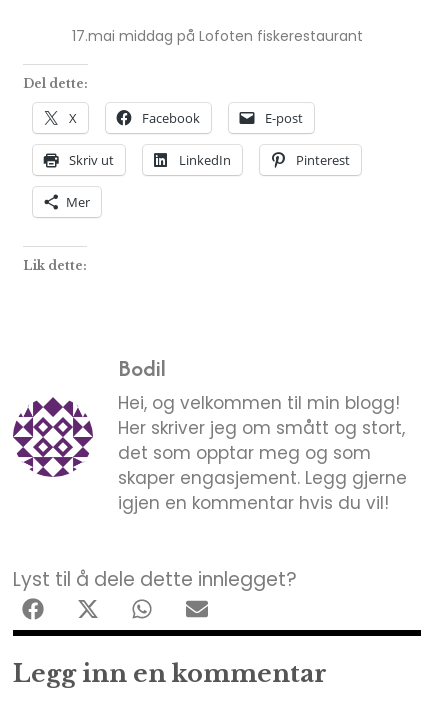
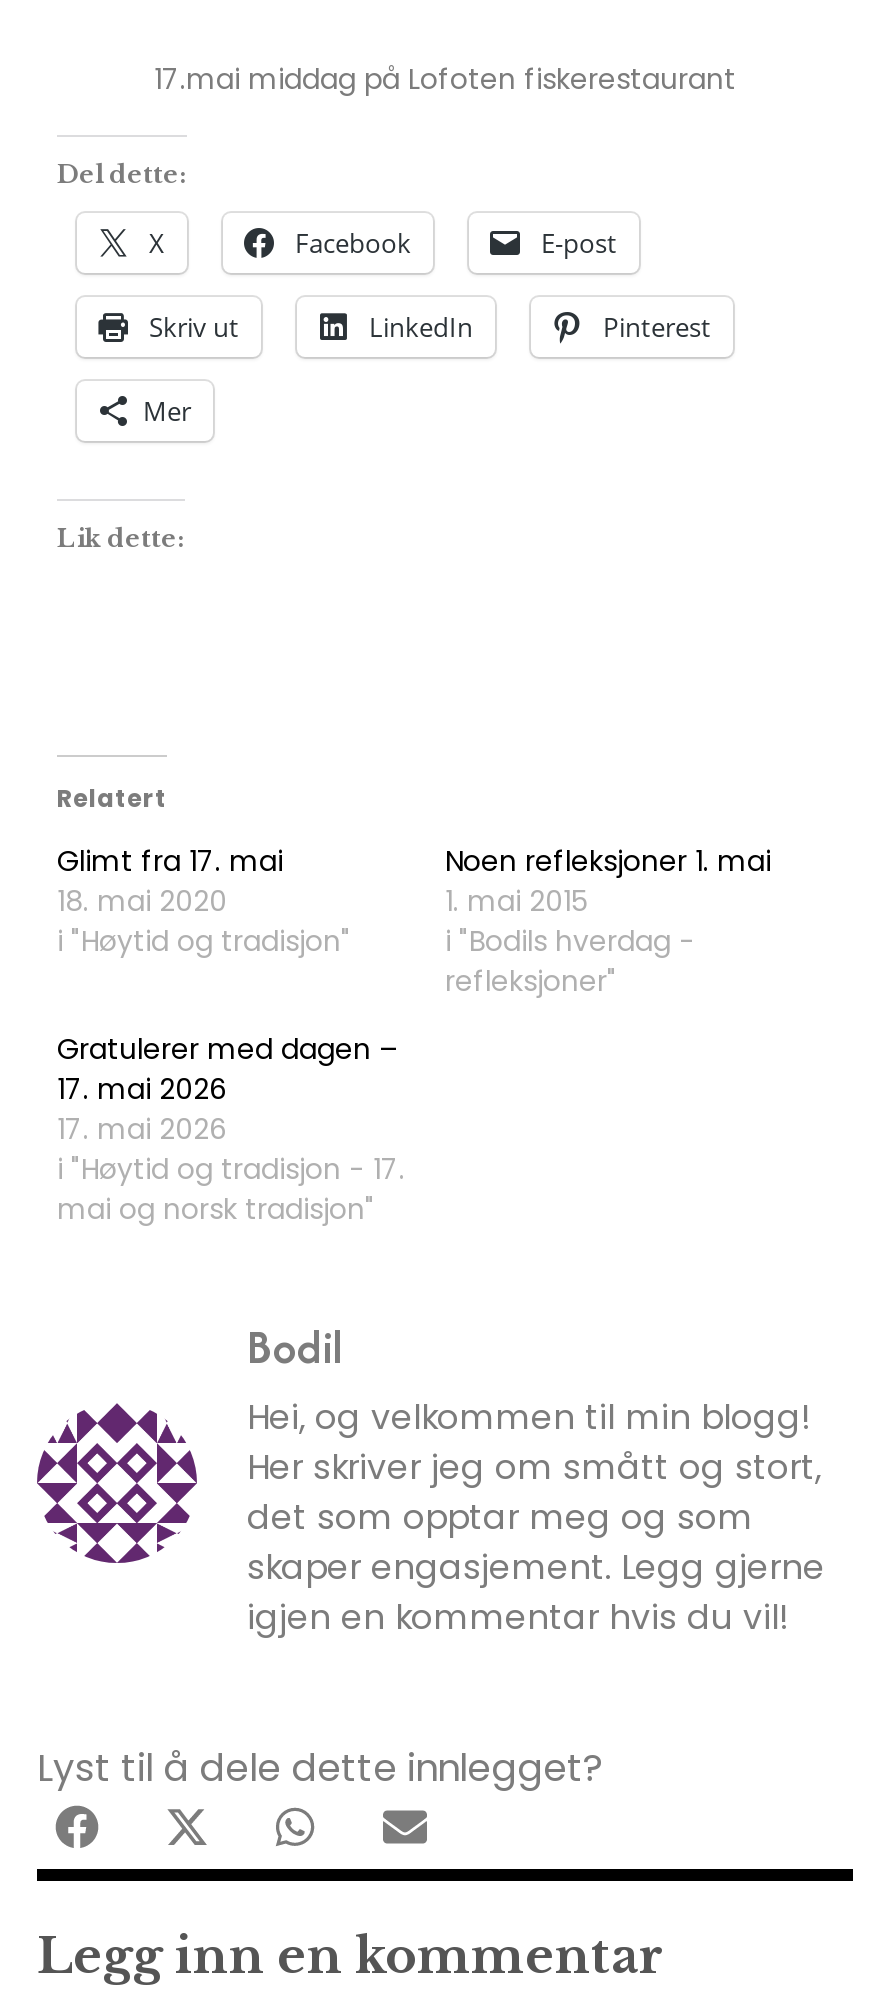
none -> [57,780,351,960] Relatert | Glimt fra 17. mai | 18. mai 2020 | i "Høytid og tradisjon"
none -> [57,840,771,1228] Noen refleksjoner 1. mai | 1. mai 2015 | i "Bodils hverdag - | refleksjoner" | Gratulerer med dagen – | 17. mai 2026 | 17. mai 2026 | i "Høytid og tradisjon - 17. | mai og norsk tradisjon"

